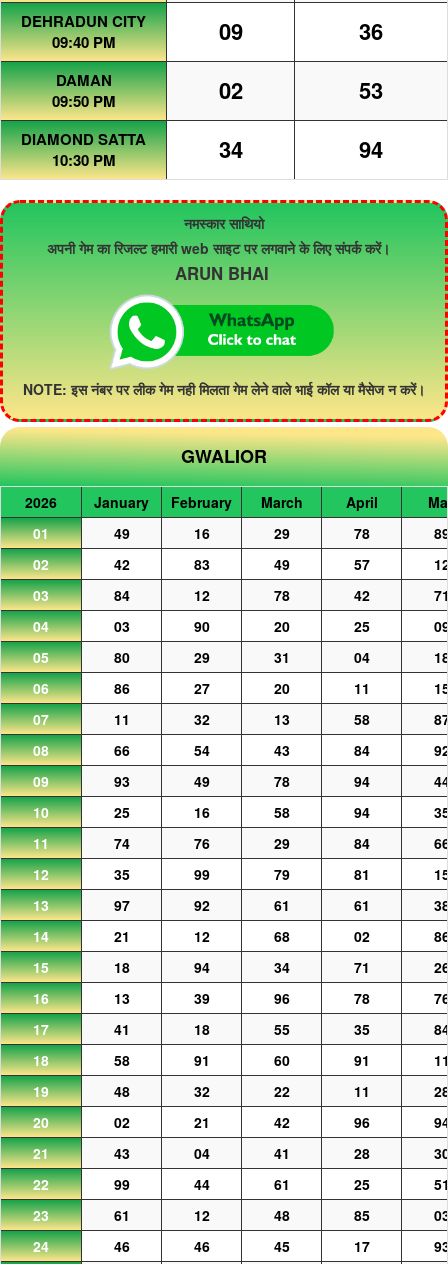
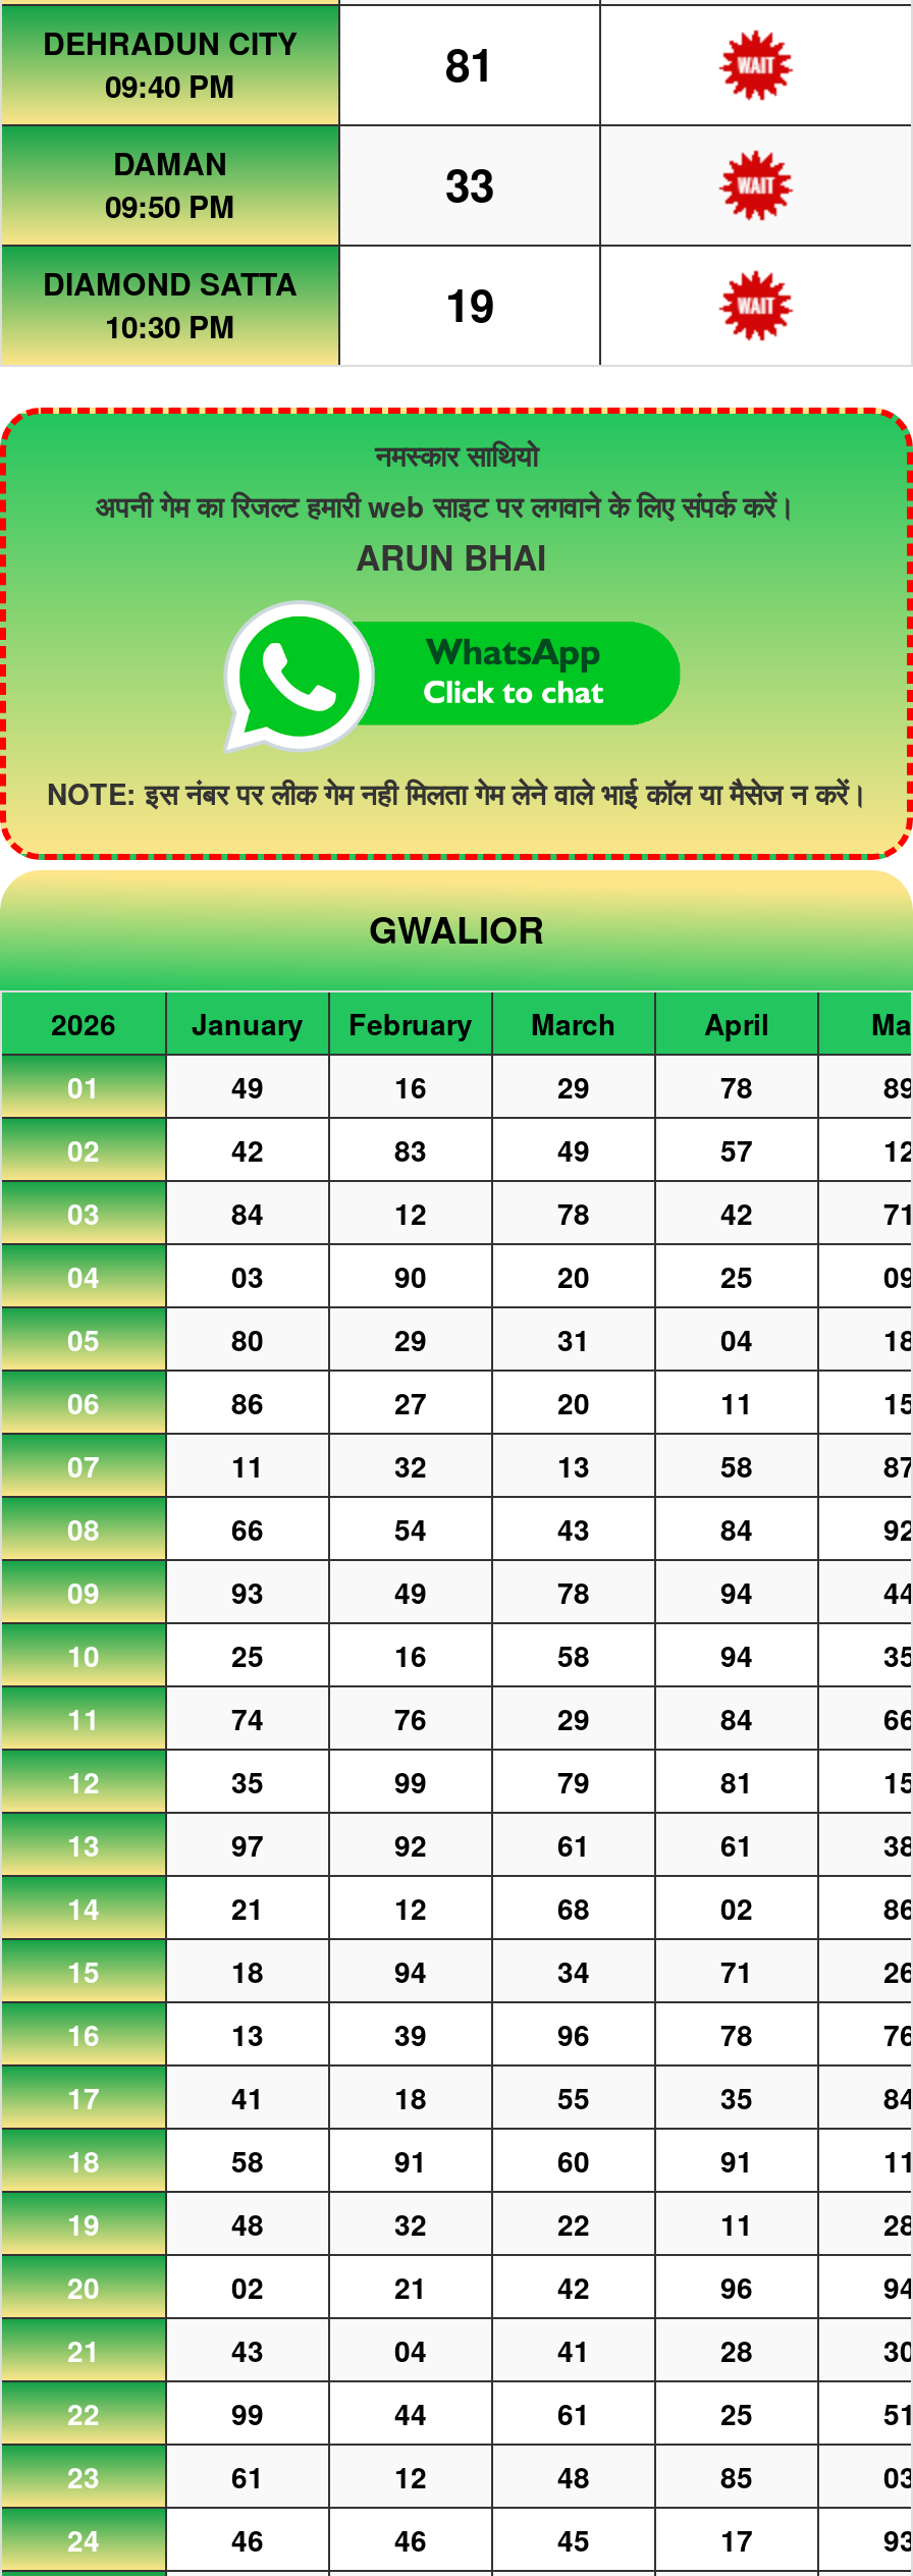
[218,15,383,47] 09 | 36 -> [445,31,494,96] 81
[218,74,383,106] 02 | 53 -> [445,151,494,216] 33
[218,133,383,165] 34 | 94 -> [445,271,494,336] 19

